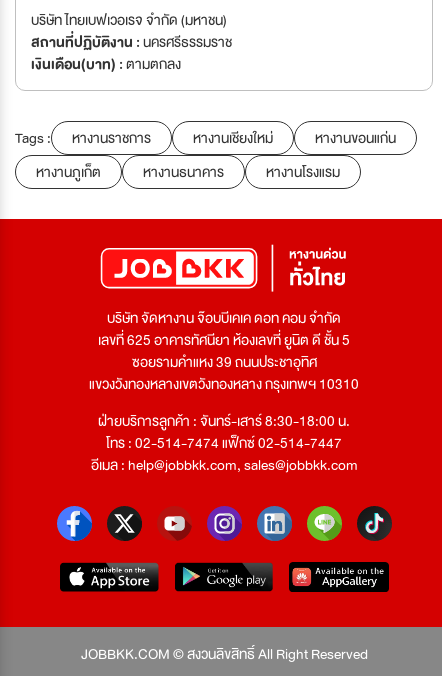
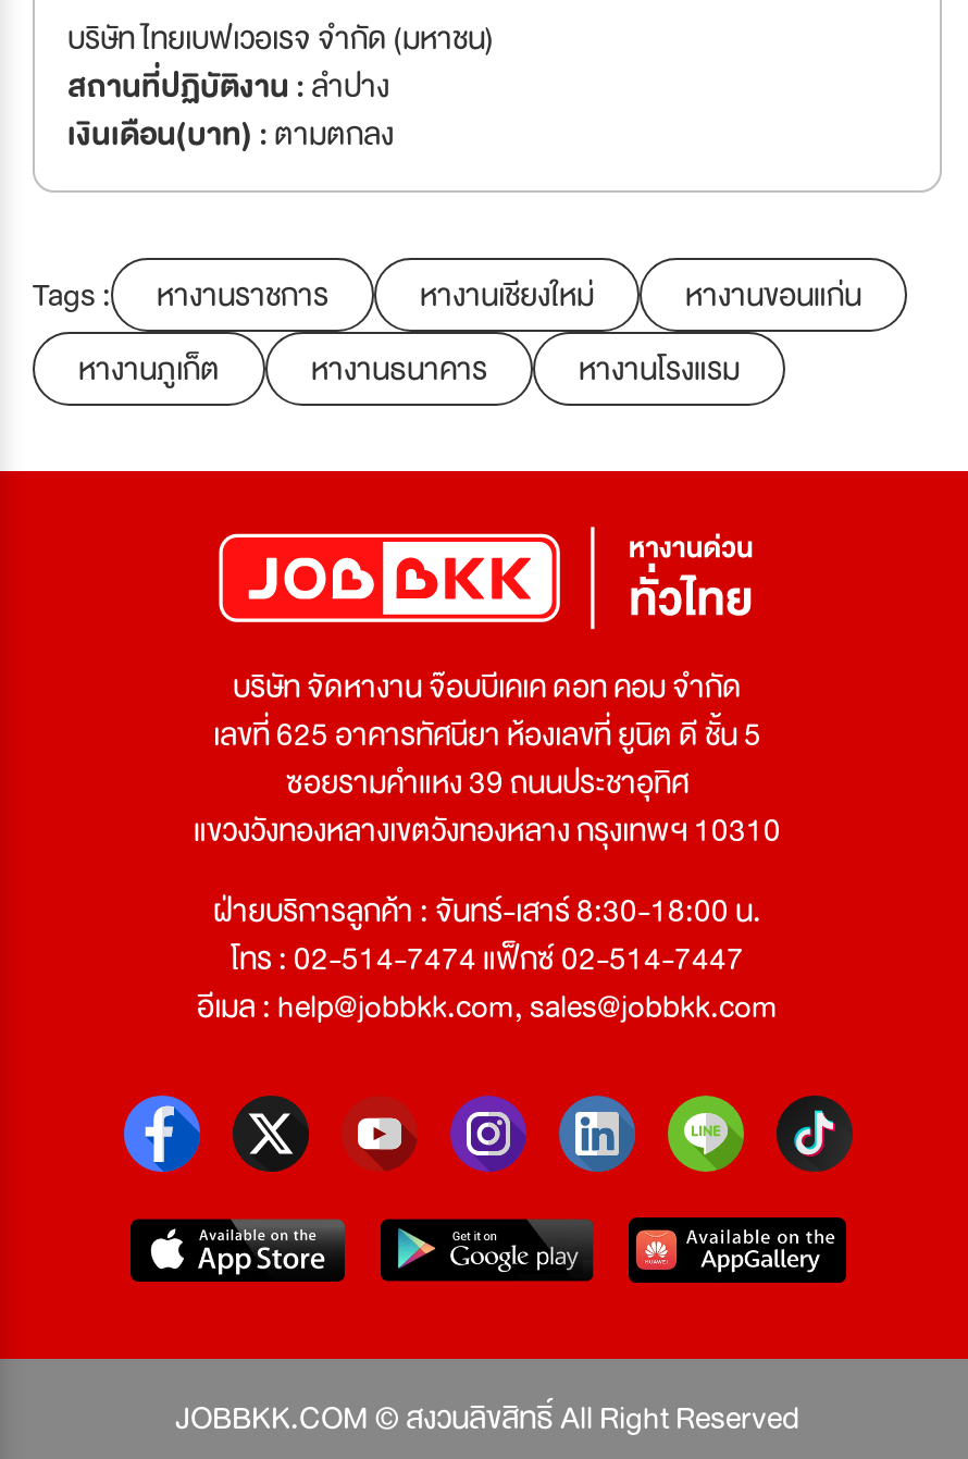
[31,30,232,54] สถานที่ปฏิบัติงาน :นครศรีธรรมราช -> [67,60,389,112] สถานที่ปฏิบัติงาน :ลำปาง

